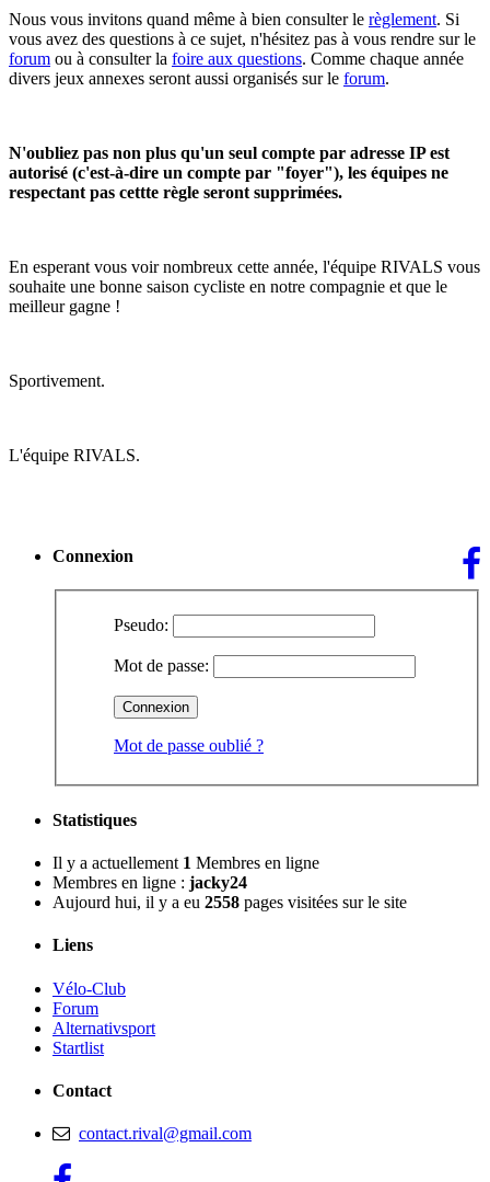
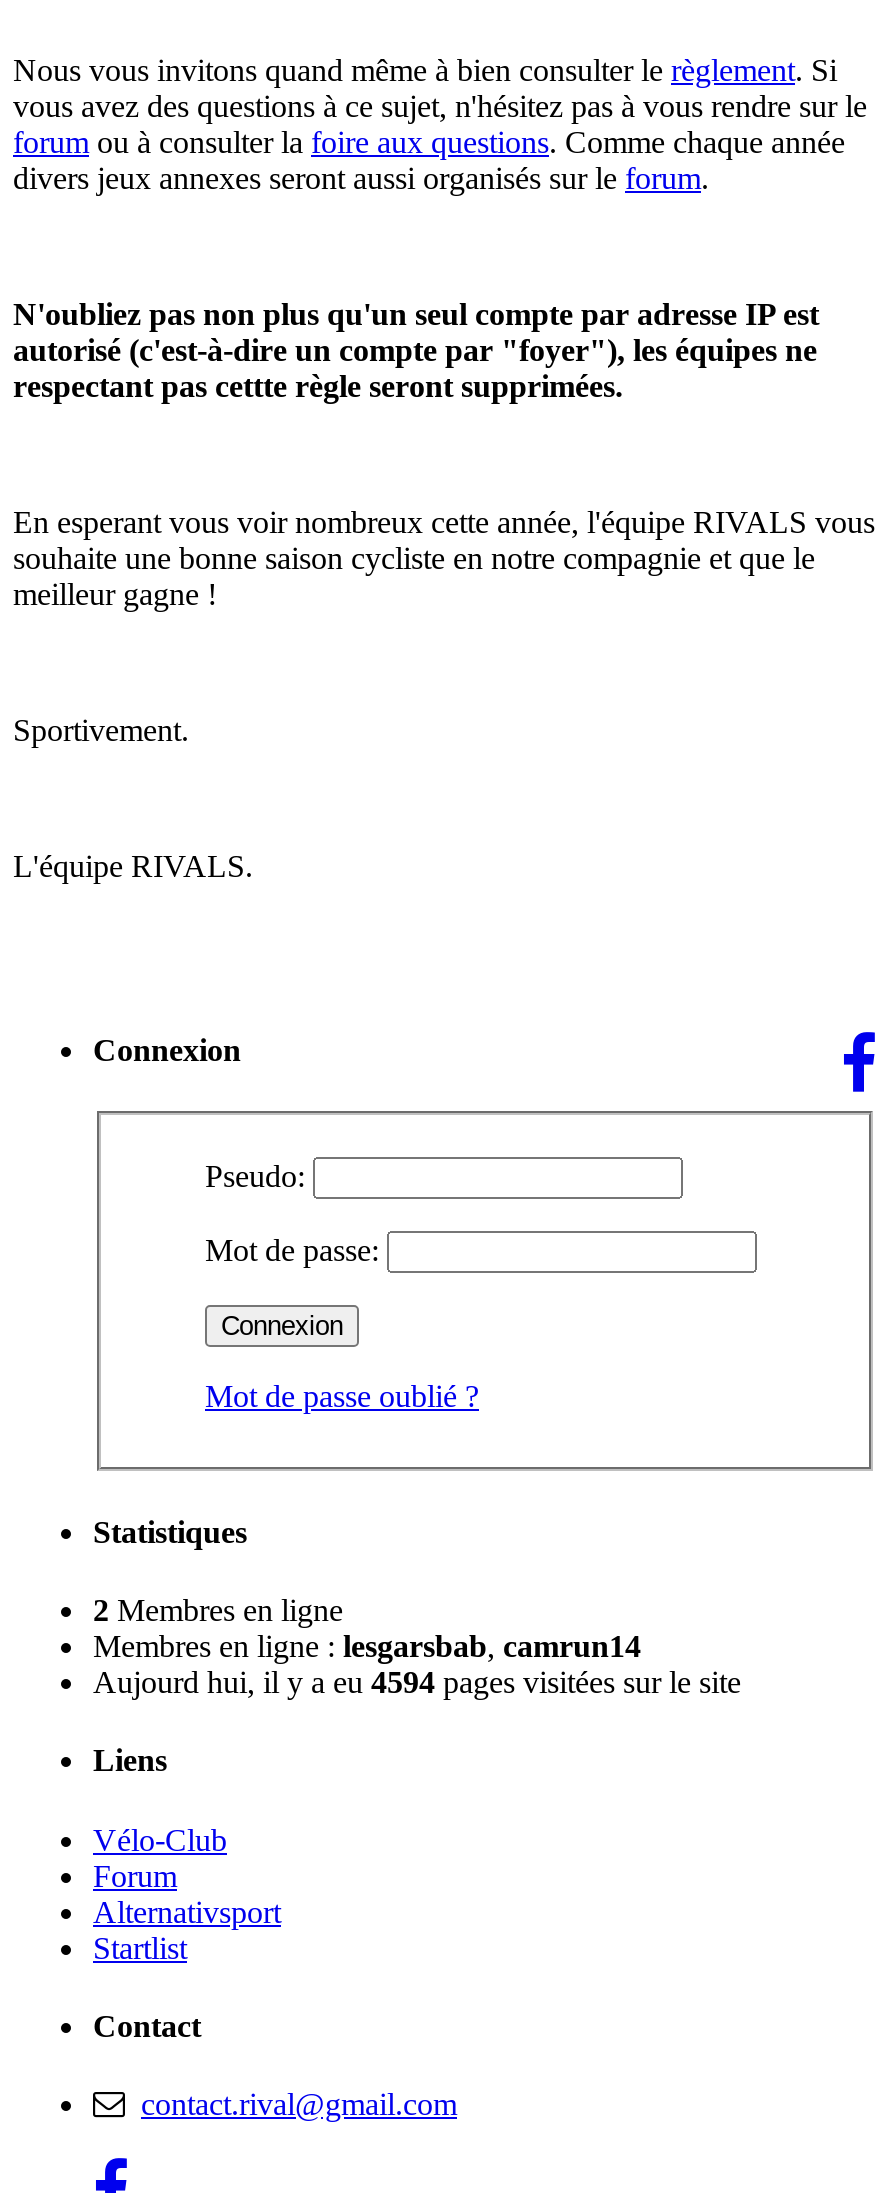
[52,853,407,911] Il y a actuellement 1 Membres en ligne | Membres en ligne : jacky24 | Aujourd hui, il y a eu 2558 pages visitées sur le site -> [93,1593,741,1699] 2 Membres en ligne | Membres en ligne : lesgarsbab, camrun14 | Aujourd hui, il y a eu 4594 pages visitées sur le site

